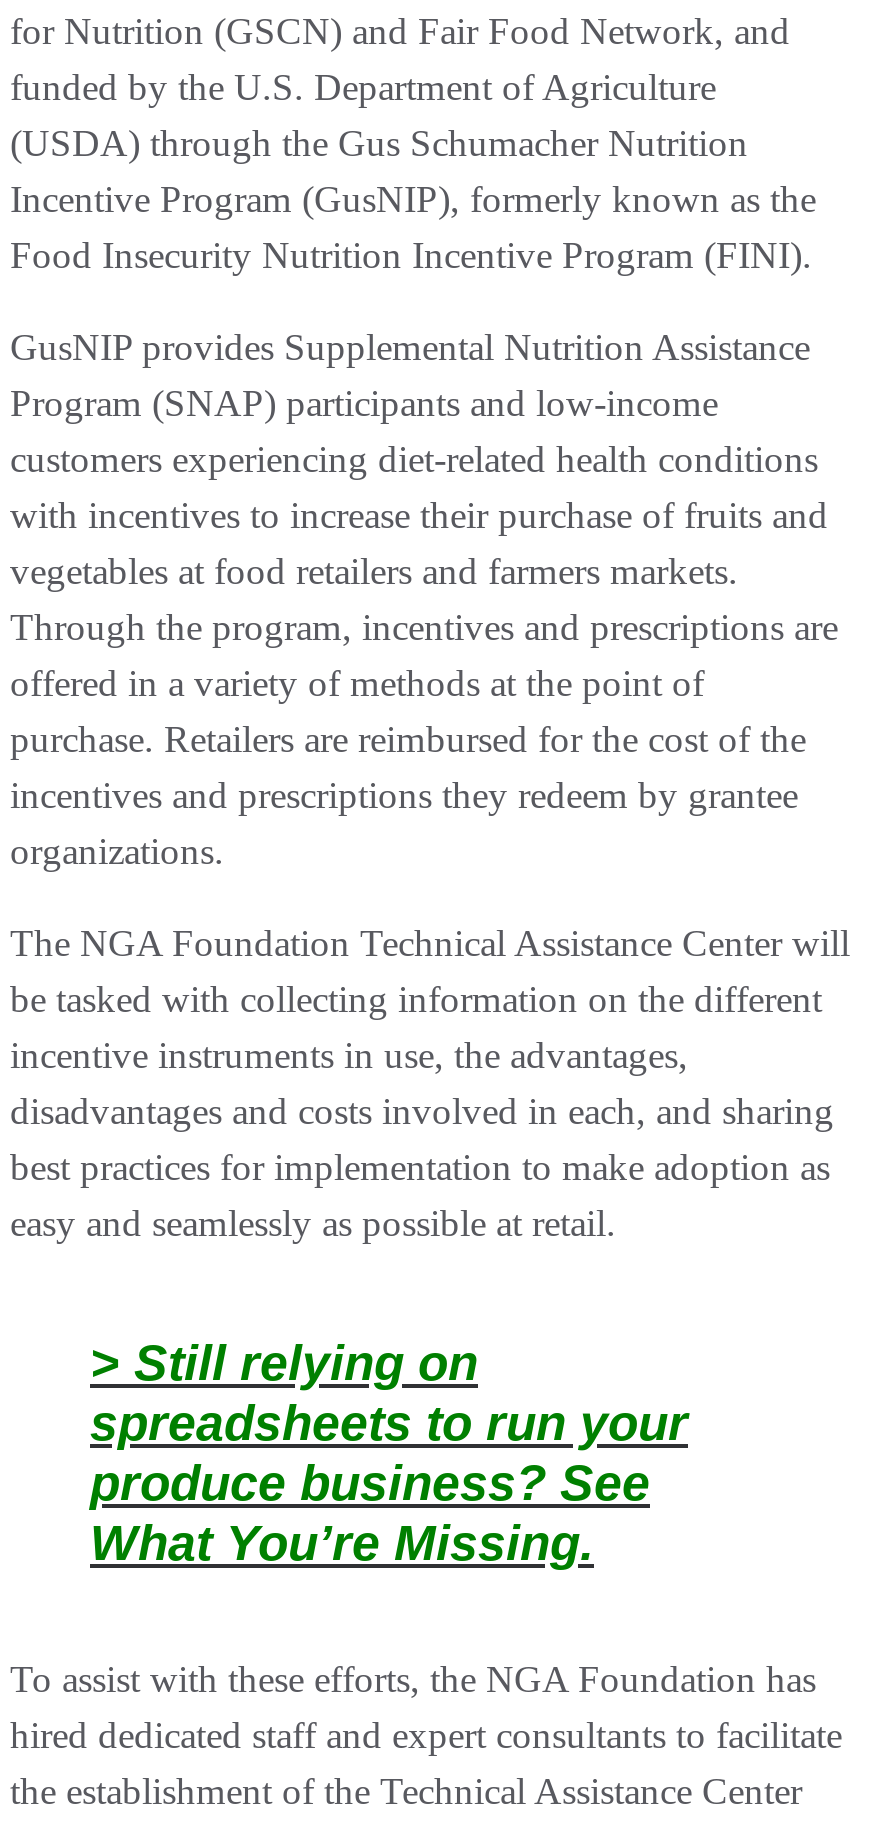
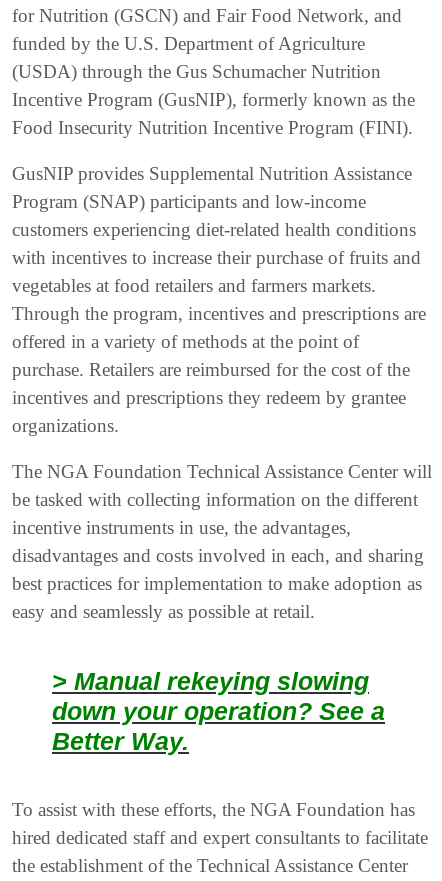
[90,1334,688,1570] > Still relying on | spreadsheets to run your | produce business? See | What You’re Missing. -> [52,667,385,755] > Manual rekeying slowing | down your operation? See a | Better Way.

